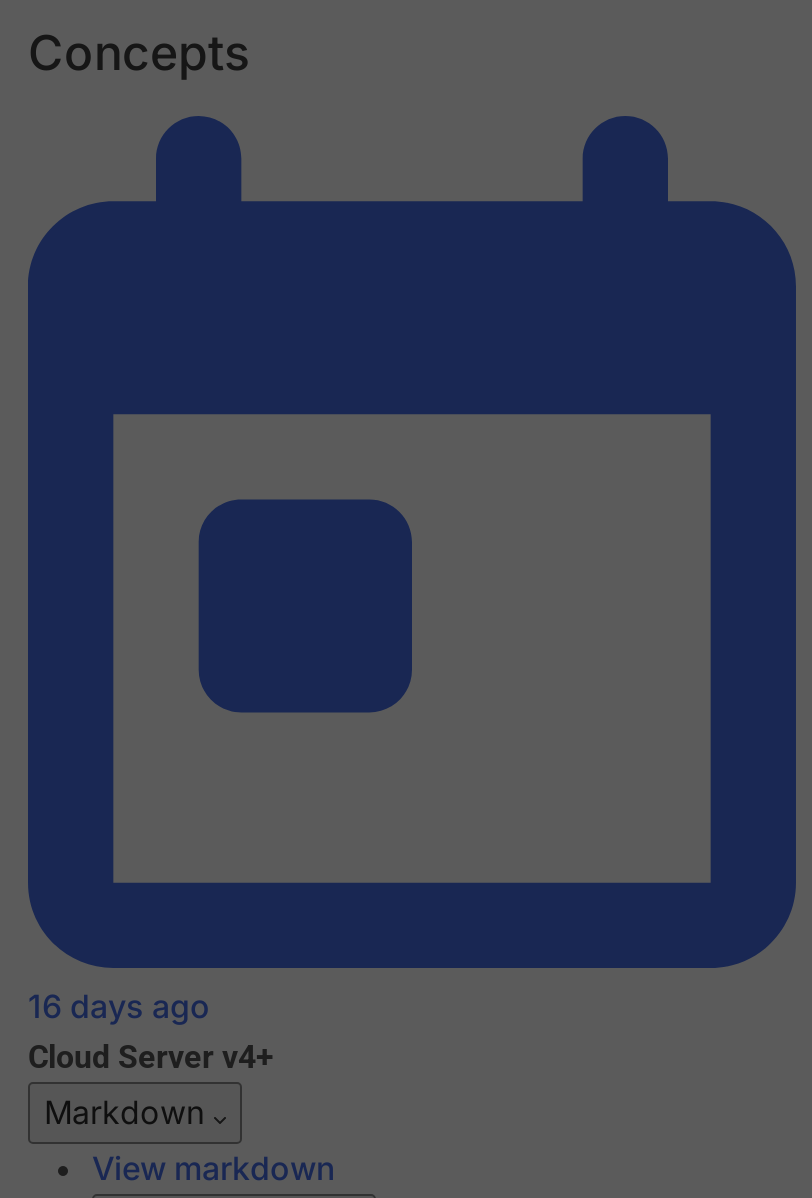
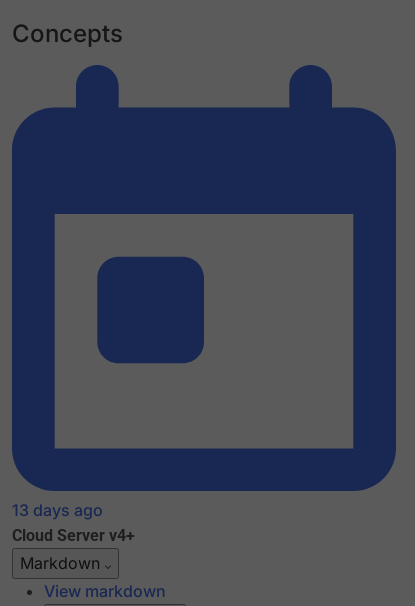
[28,987,210,1027] 16 days ago -> [12,500,103,520] 13 days ago

